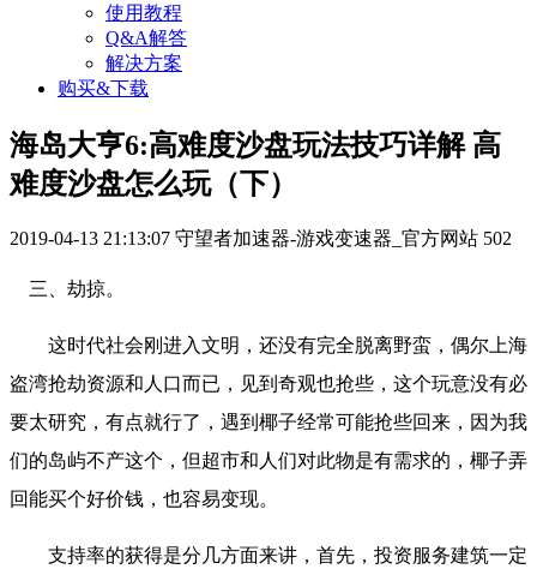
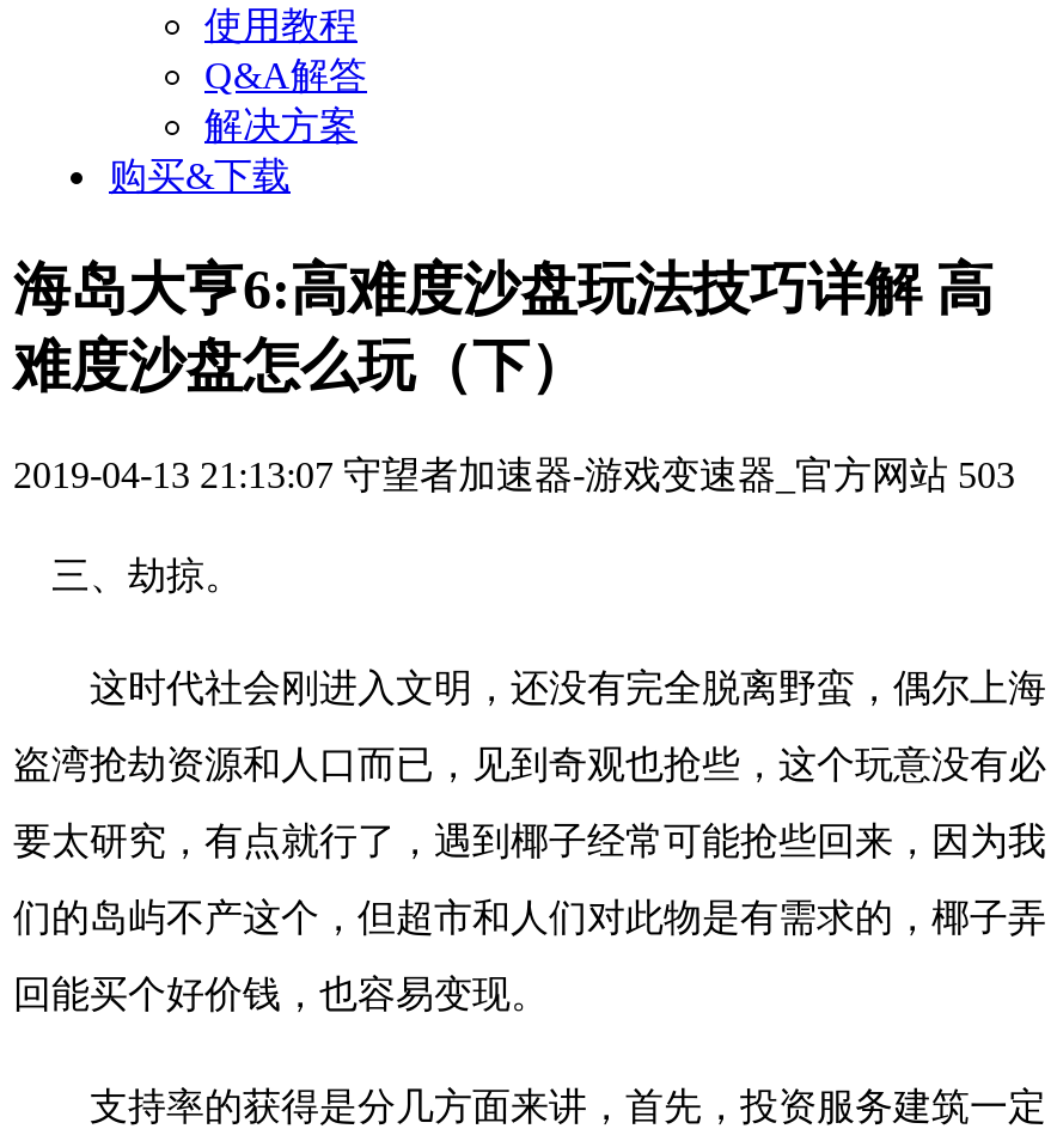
[10,228,512,248] 2019-04-13 21:13:07守望者加速器-游戏变速器_官方网站502 -> [13,454,1015,495] 2019-04-13 21:13:07守望者加速器-游戏变速器_官方网站503

